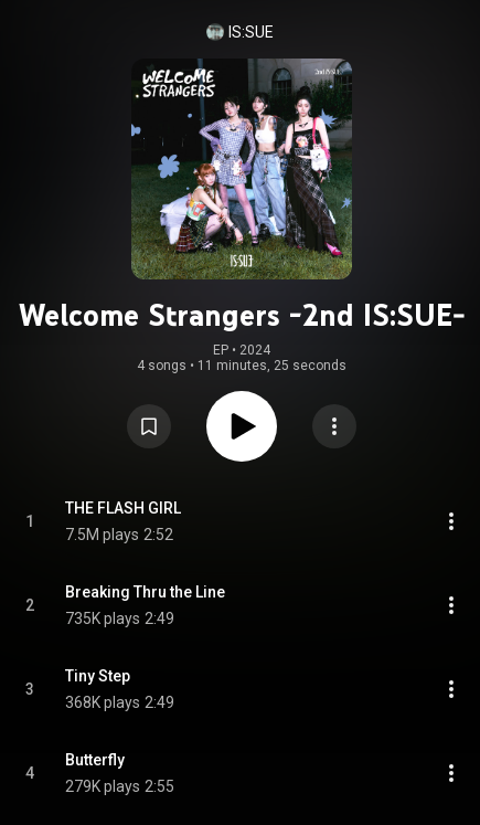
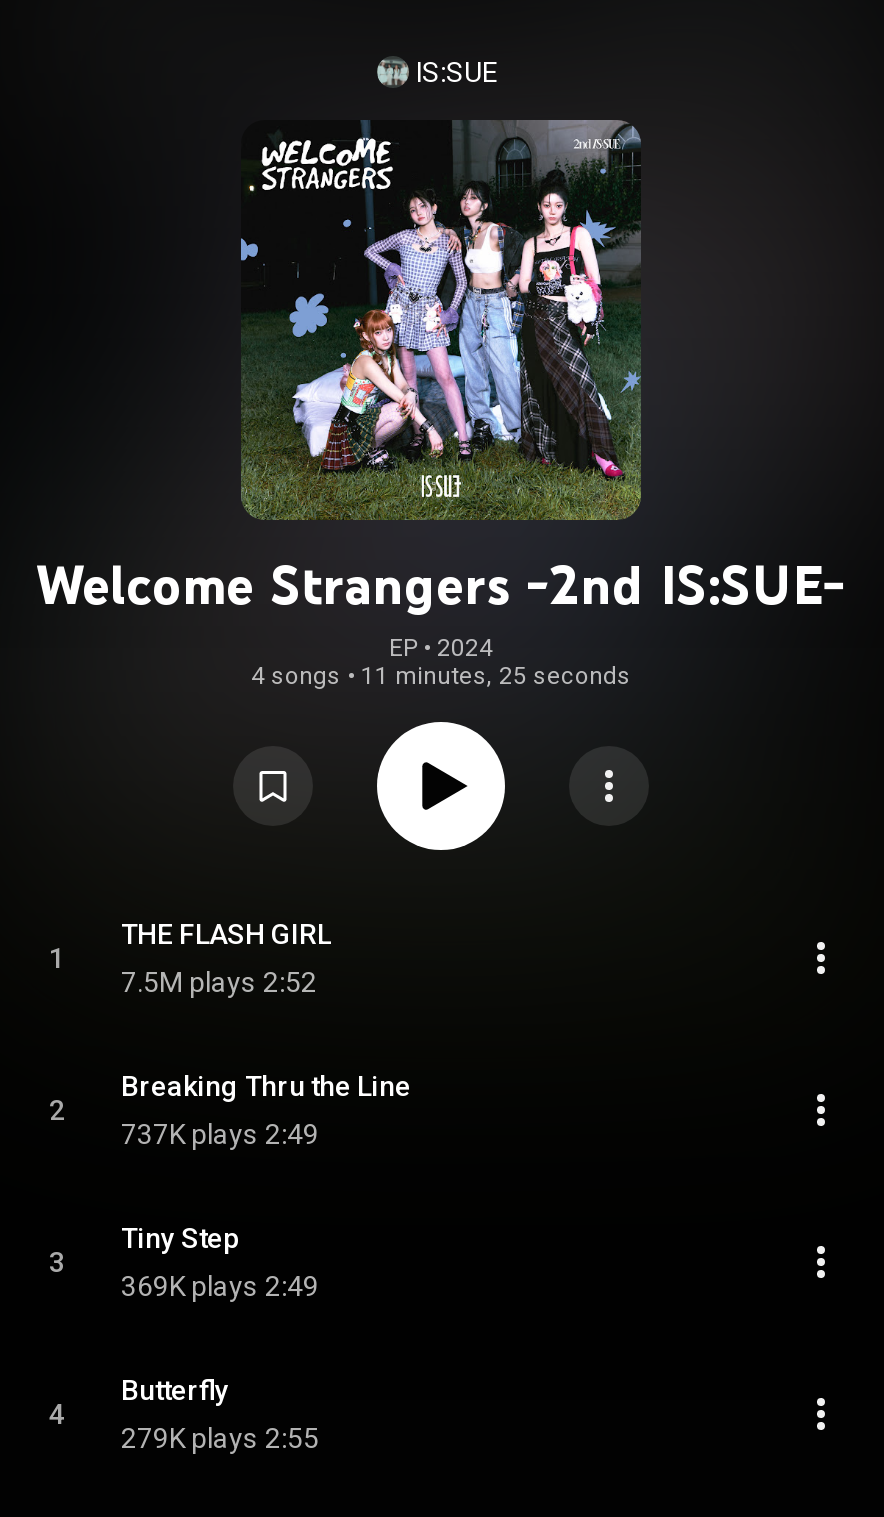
[65,610,174,627] 735K plays 2:49 -> [121,1118,319,1150] 737K plays 2:49
[65,694,174,711] 368K plays 2:49 -> [121,1270,319,1302] 369K plays 2:49

